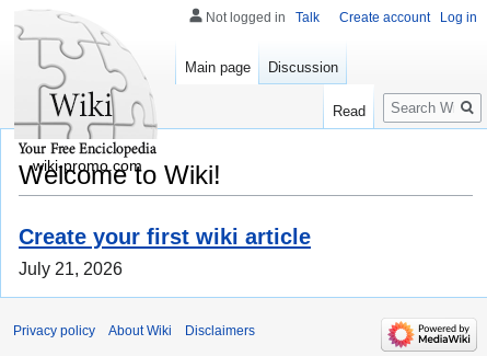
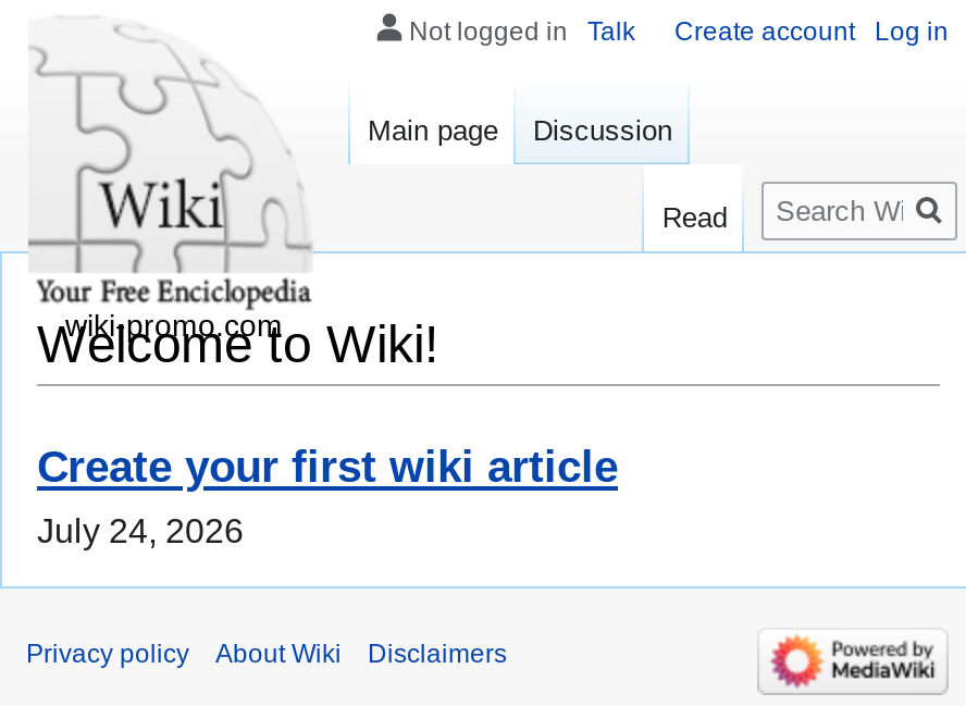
[19,260,123,279] July 21, 2026 -> [37,513,244,550] July 24, 2026

